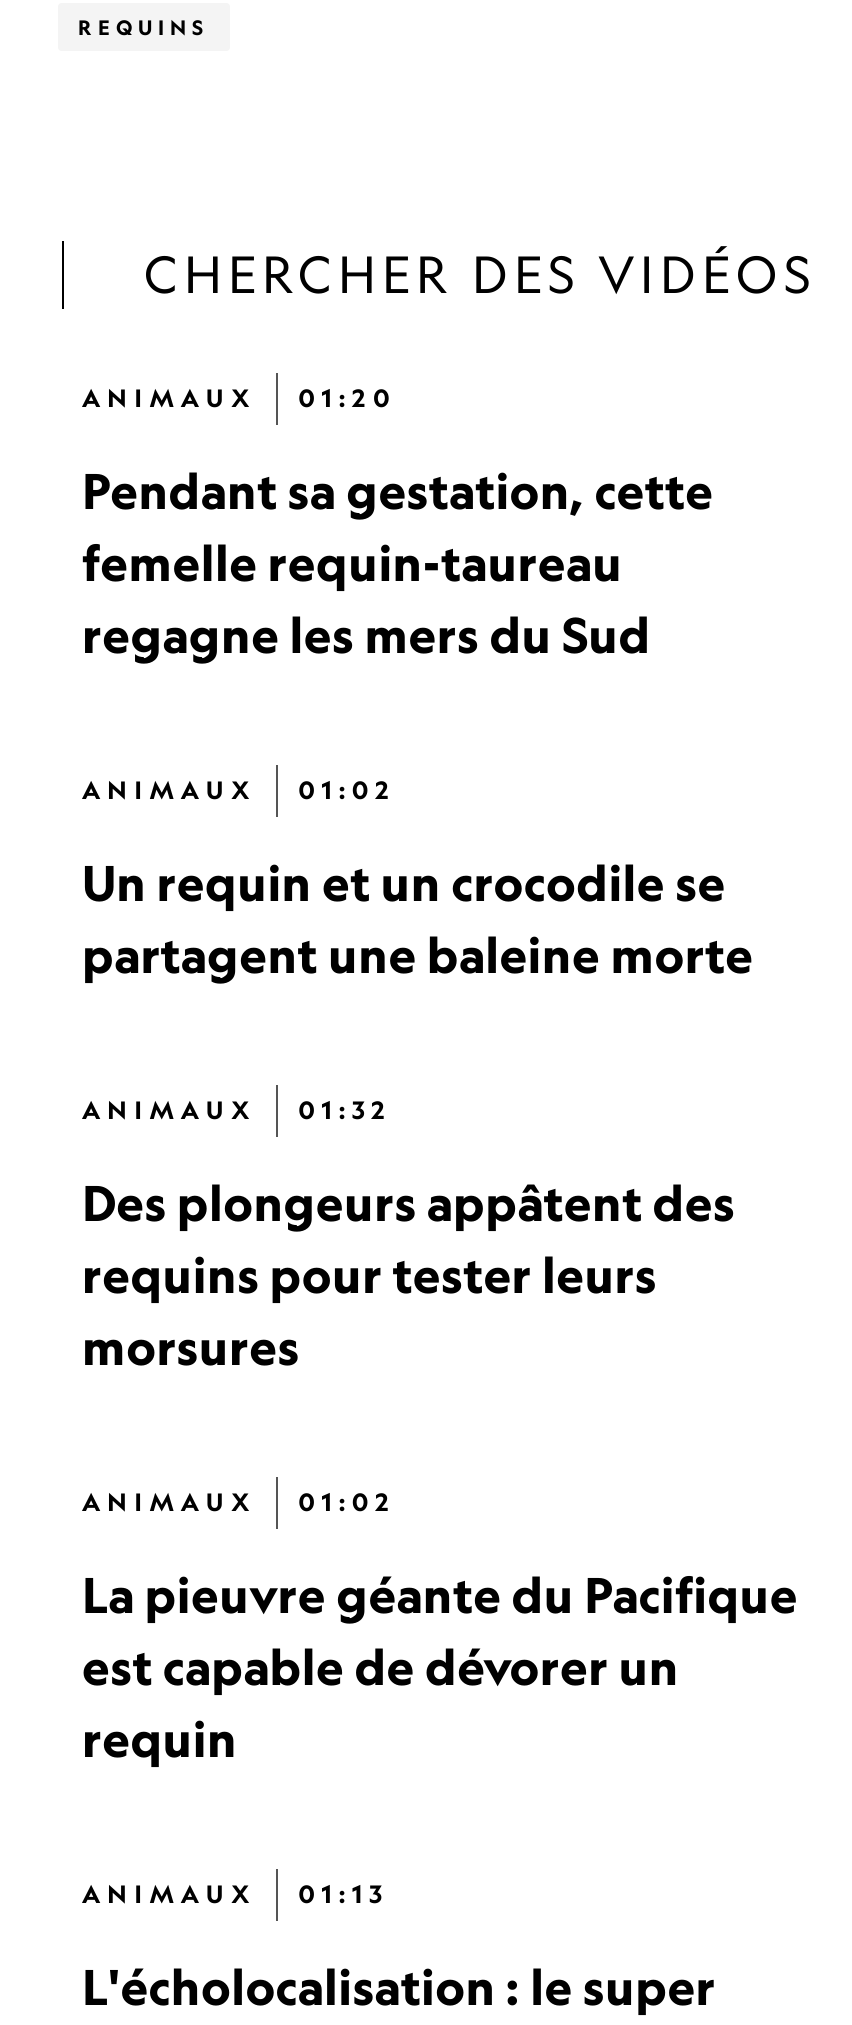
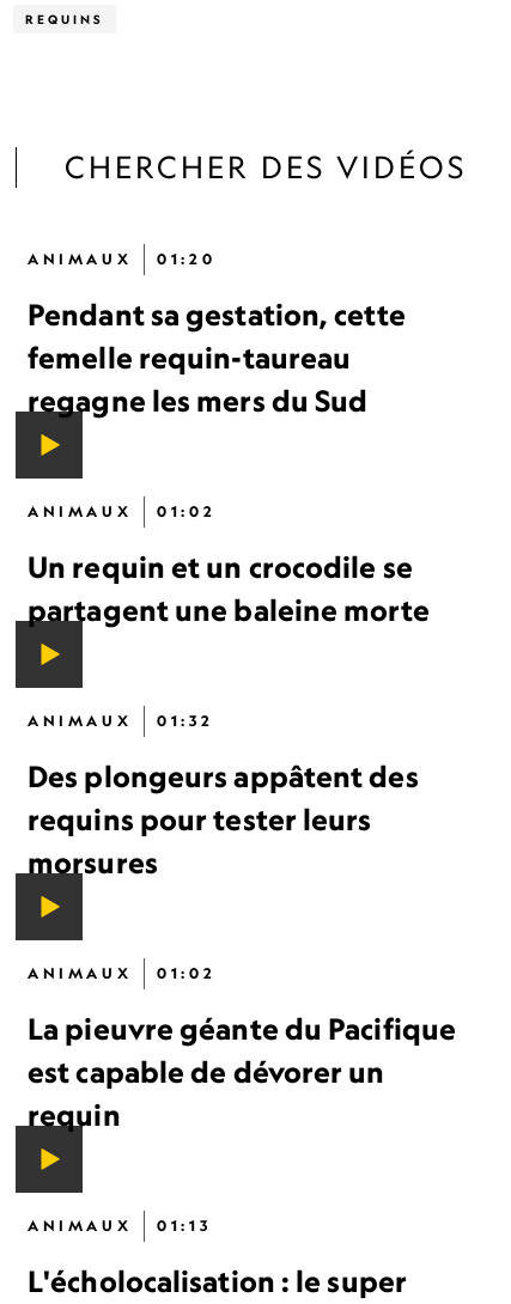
none -> [14,410,84,480] [image]
none -> [14,620,84,689] [image]
none -> [14,872,84,942] [image]
none -> [14,1125,84,1194] [image]

